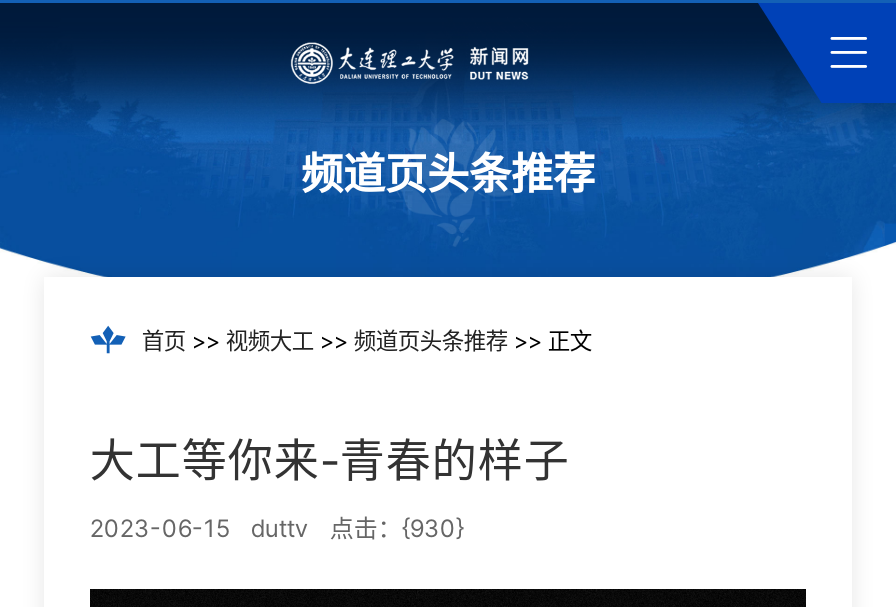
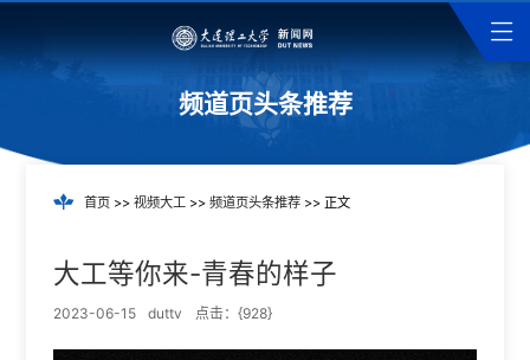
[90,513,464,543] 2023-06-15 duttv 点击：{930} -> [53,304,272,322] 2023-06-15 duttv 点击：{928}

